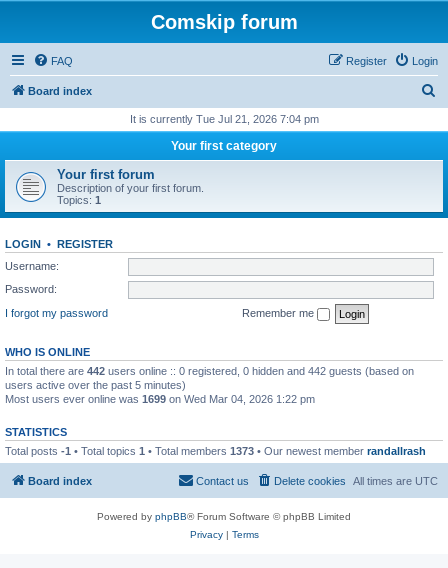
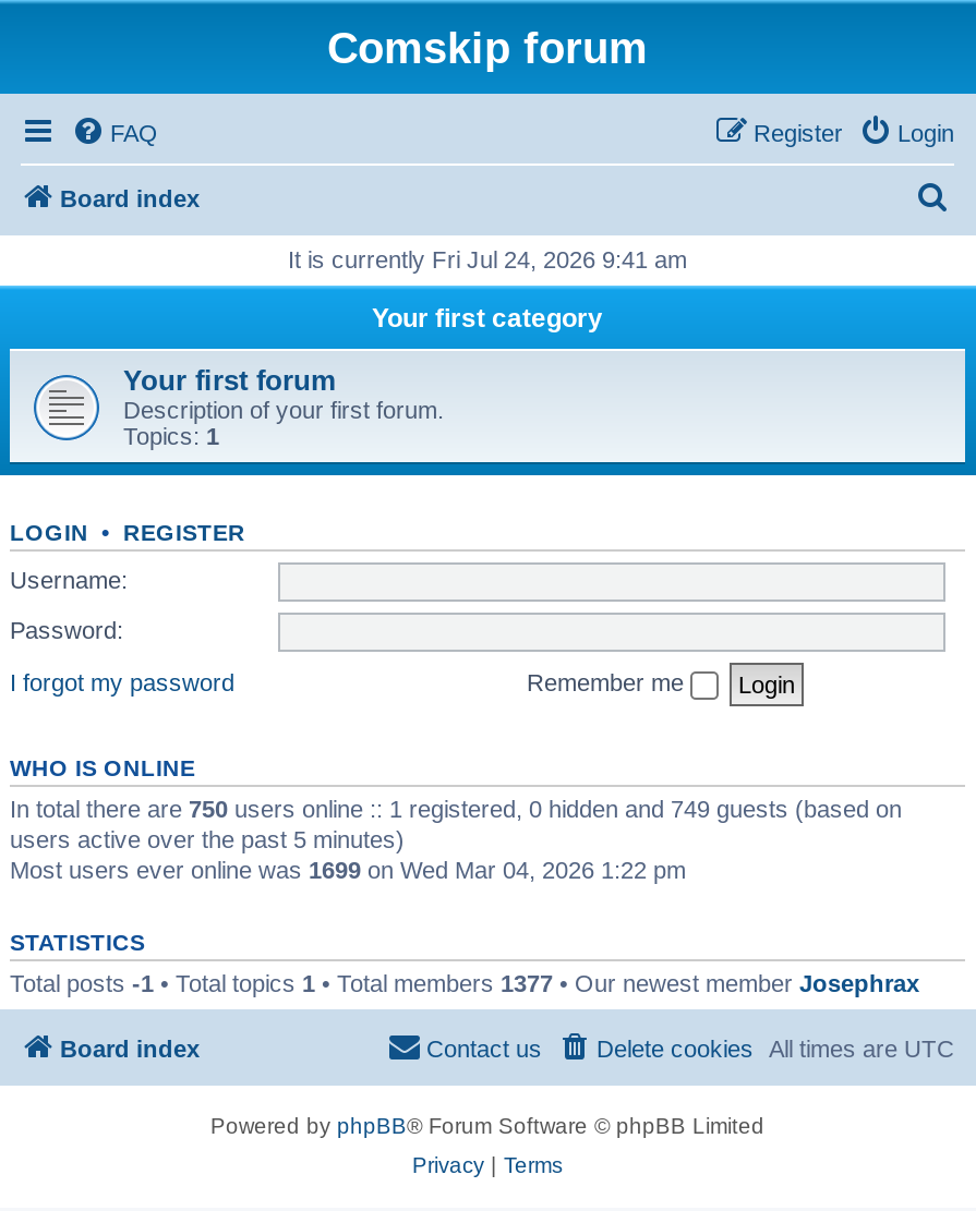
[129,113,318,125] It is currently Tue Jul 21, 2026 7:04 pm -> [288,246,687,273] It is currently Fri Jul 24, 2026 9:41 am
[5,364,414,376] In total there are 442 users online :: 0 registered, 0 hidden and 442 guests (based on -> [10,795,902,821] In total there are 750 users online :: 1 registered, 0 hidden and 749 guests (based on
[5,444,426,456] Total posts -1 • Total topics 1 • Total members 1373 • Our newest member randallrash -> [10,969,919,995] Total posts -1 • Total topics 1 • Total members 1377 • Our newest member Josephrax

